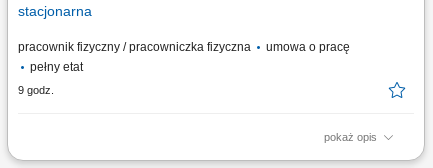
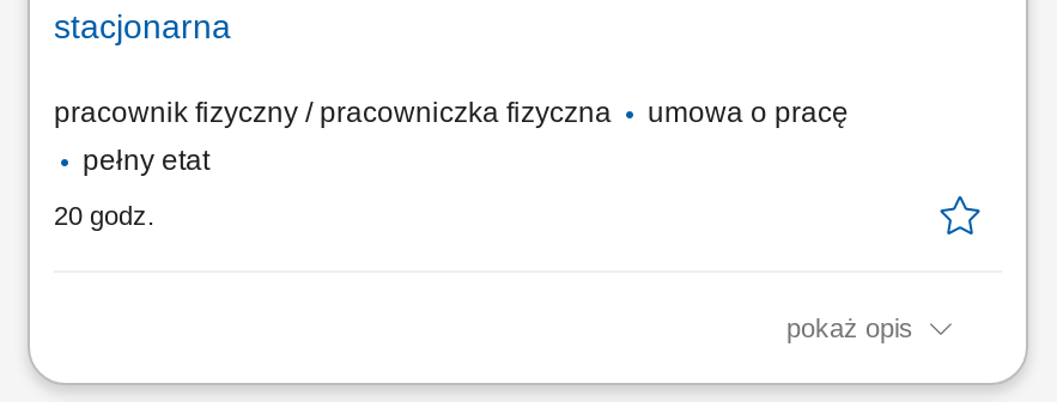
[18,84,54,96] 9 godz. -> [54,201,154,230] 20 godz.

